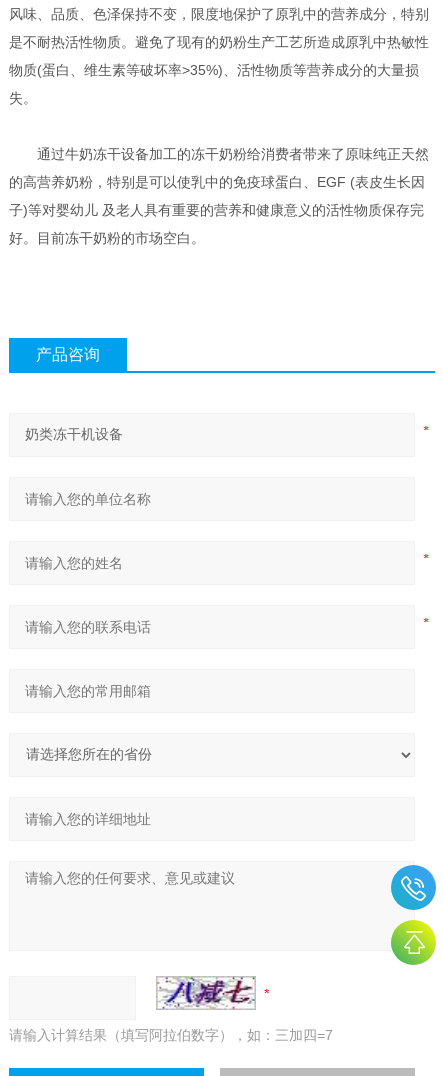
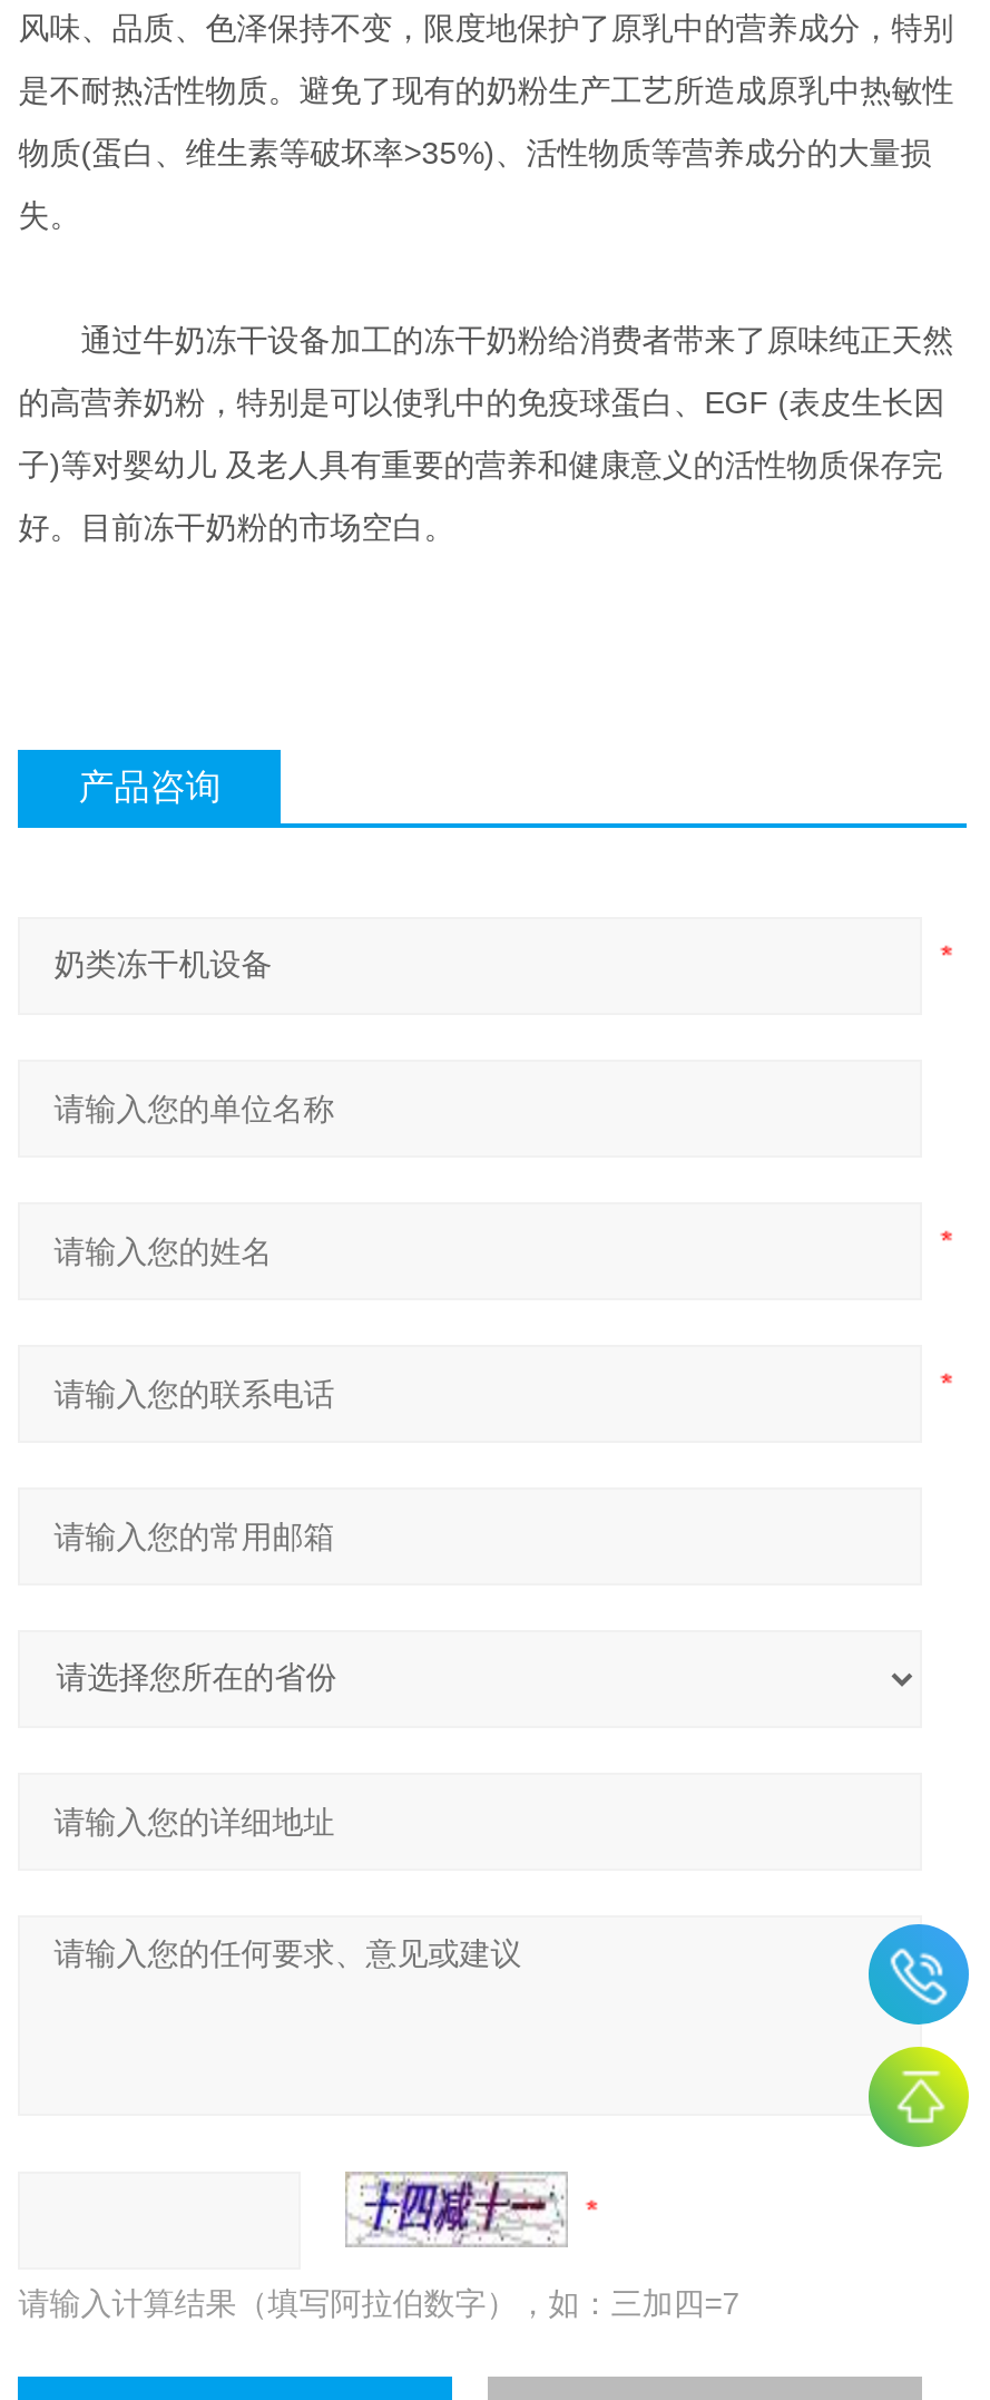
[157,976,255,1009] [image] -> [350,2172,561,2245] [image]

